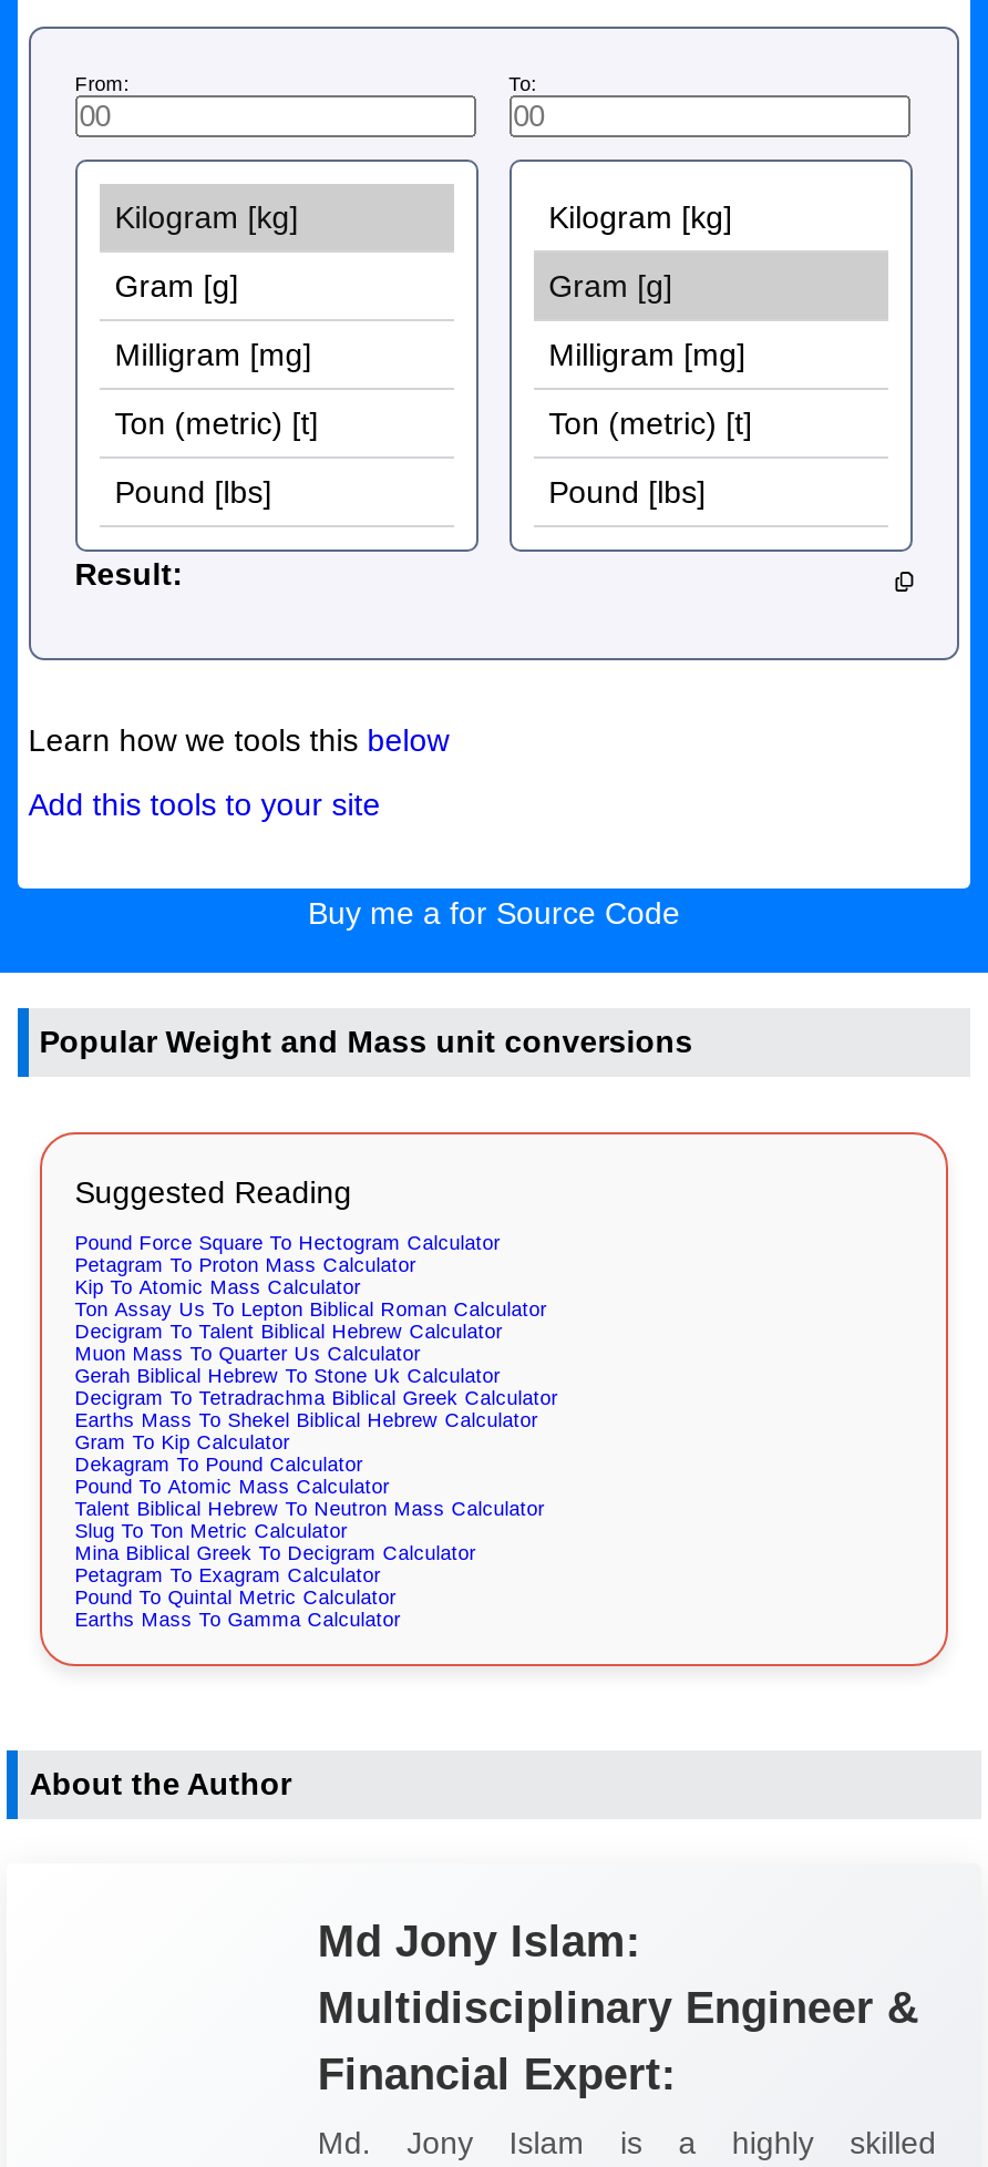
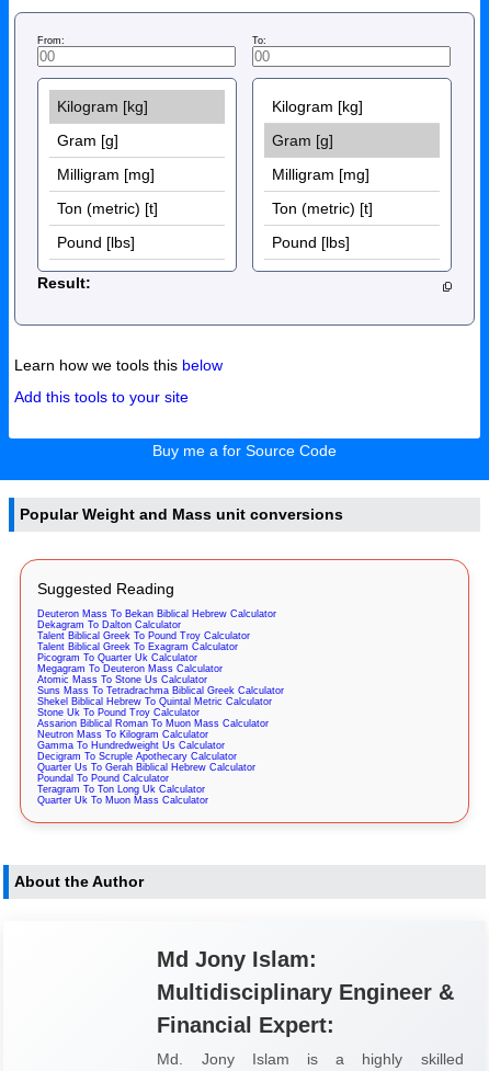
[75,1231,558,1630] Pound Force Square To Hectogram Calculator | Petagram To Proton Mass Calculator | Kip To Atomic Mass Calculator | Ton Assay Us To Lepton Biblical Roman Calculator | Decigram To Talent Biblical Hebrew Calculator | Muon Mass To Quarter Us Calculator | Gerah Biblical Hebrew To Stone Uk Calculator | Decigram To Tetradrachma Biblical Greek Calculator | Earths Mass To Shekel Biblical Hebrew Calculator | Gram To Kip Calculator | Dekagram To Pound Calculator | Pound To Atomic Mass Calculator | Talent Biblical Hebrew To Neutron Mass Calculator | Slug To Ton Metric Calculator | Mina Biblical Greek To Decigram Calculator | Petagram To Exagram Calculator | Pound To Quintal Metric Calculator | Earths Mass To Gamma Calculator -> [37,608,284,805] Deuteron Mass To Bekan Biblical Hebrew Calculator | Dekagram To Dalton Calculator | Talent Biblical Greek To Pound Troy Calculator | Talent Biblical Greek To Exagram Calculator | Picogram To Quarter Uk Calculator | Megagram To Deuteron Mass Calculator | Atomic Mass To Stone Us Calculator | Suns Mass To Tetradrachma Biblical Greek Calculator | Shekel Biblical Hebrew To Quintal Metric Calculator | Stone Uk To Pound Troy Calculator | Assarion Biblical Roman To Muon Mass Calculator | Neutron Mass To Kilogram Calculator | Gamma To Hundredweight Us Calculator | Decigram To Scruple Apothecary Calculator | Quarter Us To Gerah Biblical Hebrew Calculator | Poundal To Pound Calculator | Teragram To Ton Long Uk Calculator | Quarter Uk To Muon Mass Calculator

